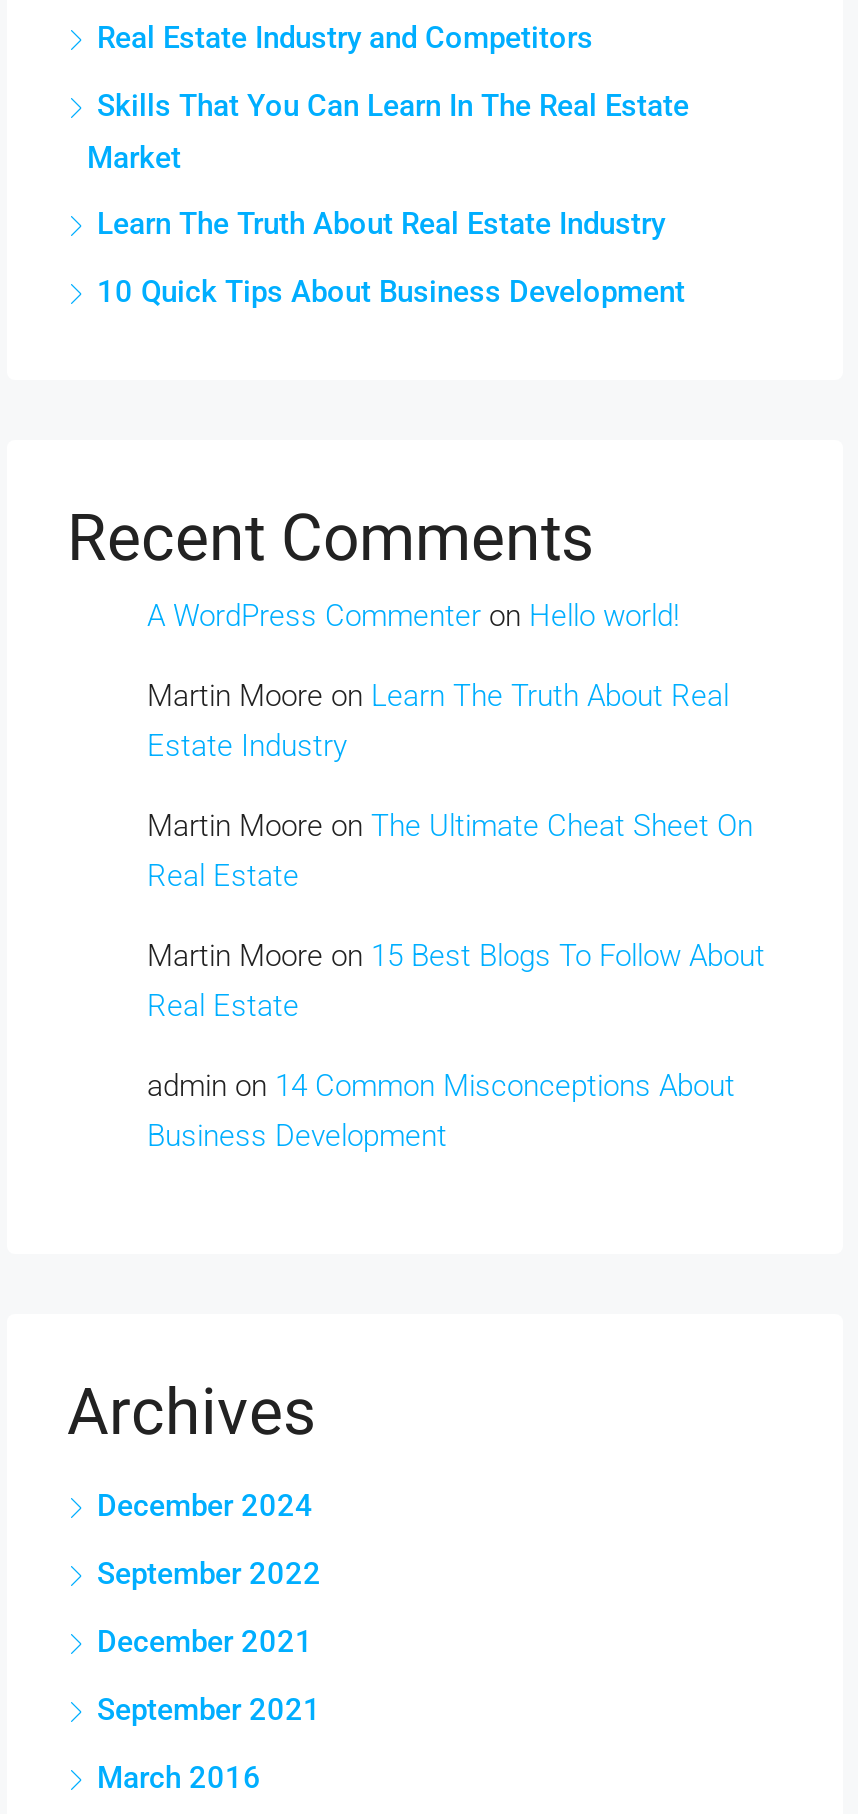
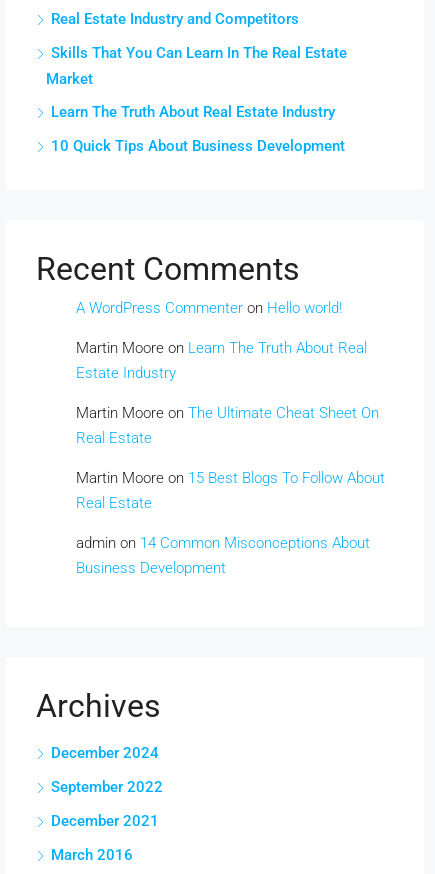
[97,1691,321,1727] September 2021 -> none

